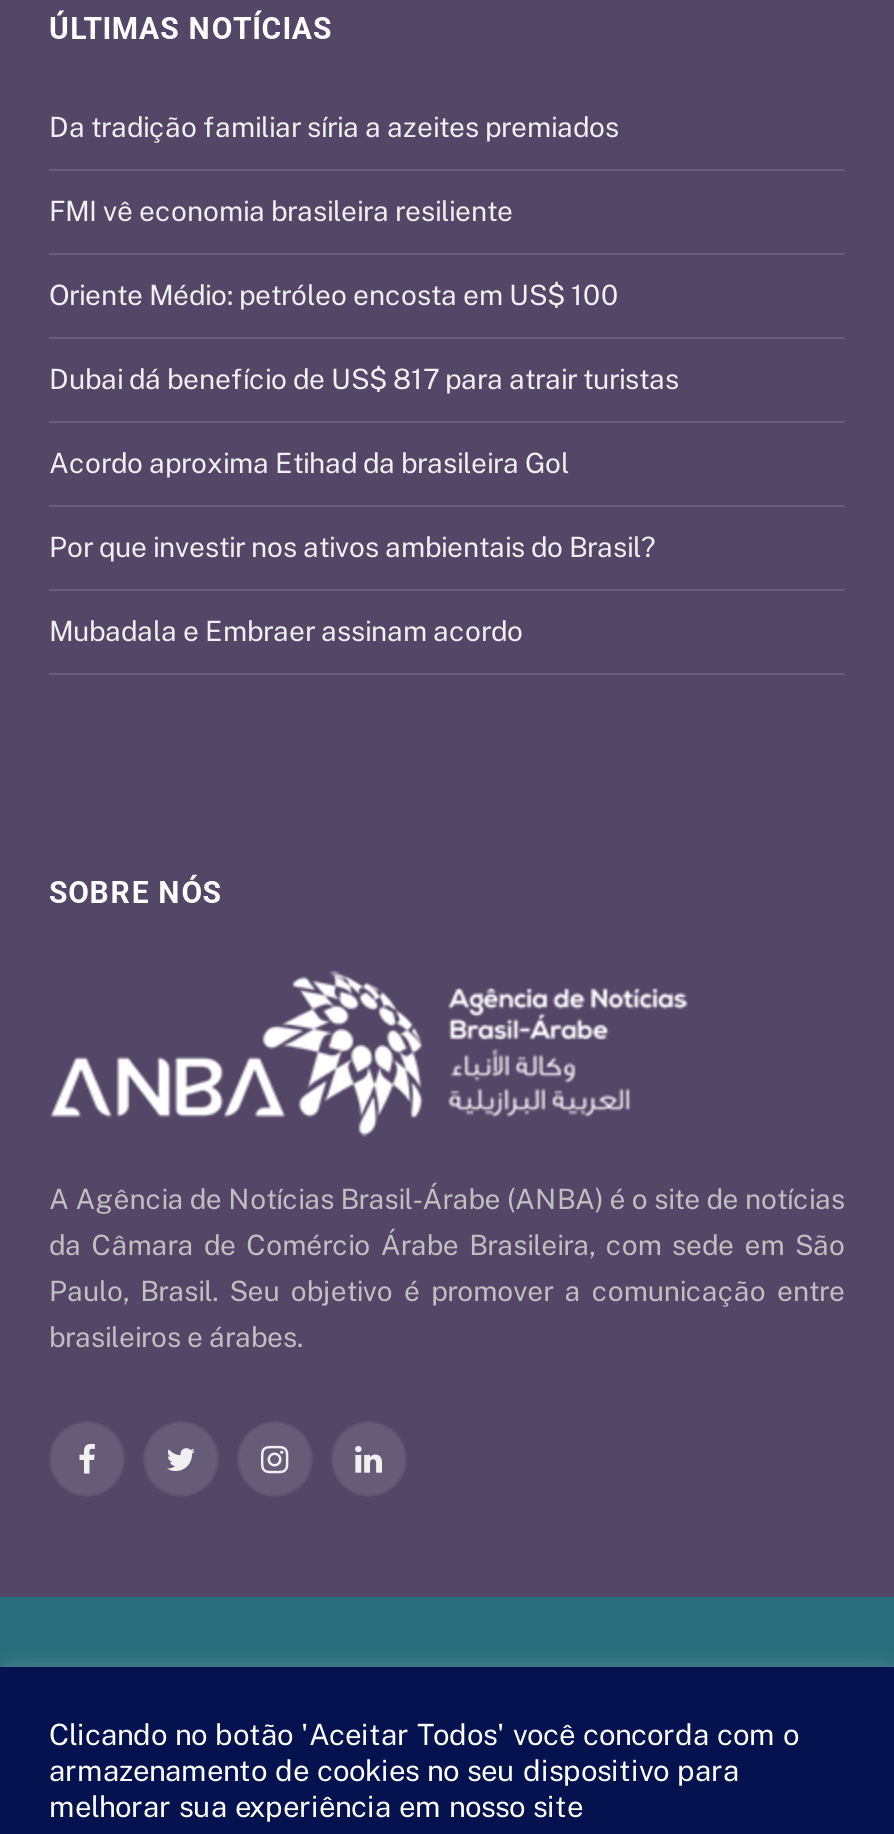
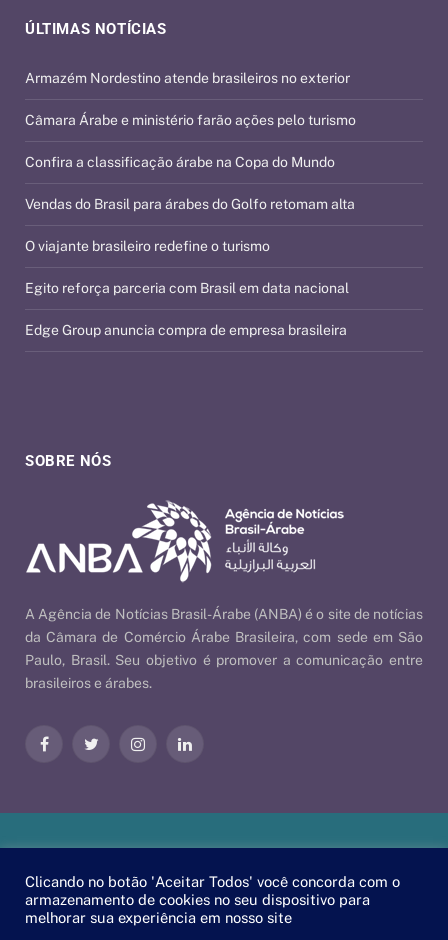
[49,110,619,142] Da tradição familiar síria a azeites premiados -> [25,70,350,86] Armazém Nordestino atende brasileiros no exterior
[49,194,513,226] FMI vê economia brasileira resiliente -> [25,112,356,128] Câmara Árabe e ministério farão ações pelo turismo
[49,278,619,310] Oriente Médio: petróleo encosta em US$ 100 -> [25,154,335,170] Confira a classificação árabe na Copa do Mundo
[49,362,679,394] Dubai dá benefício de US$ 817 para atrair turistas -> [25,196,355,212] Vendas do Brasil para árabes do Golfo retomam alta
[49,446,569,478] Acordo aproxima Etihad da brasileira Gol -> [25,238,270,254] O viajante brasileiro redefine o turismo
[49,530,655,562] Por que investir nos ativos ambientais do Brasil? -> [25,280,349,296] Egito reforça parceria com Brasil em data nacional
[49,614,523,646] Mubadala e Embraer assinam acordo -> [25,322,347,338] Edge Group anuncia compra de empresa brasileira

